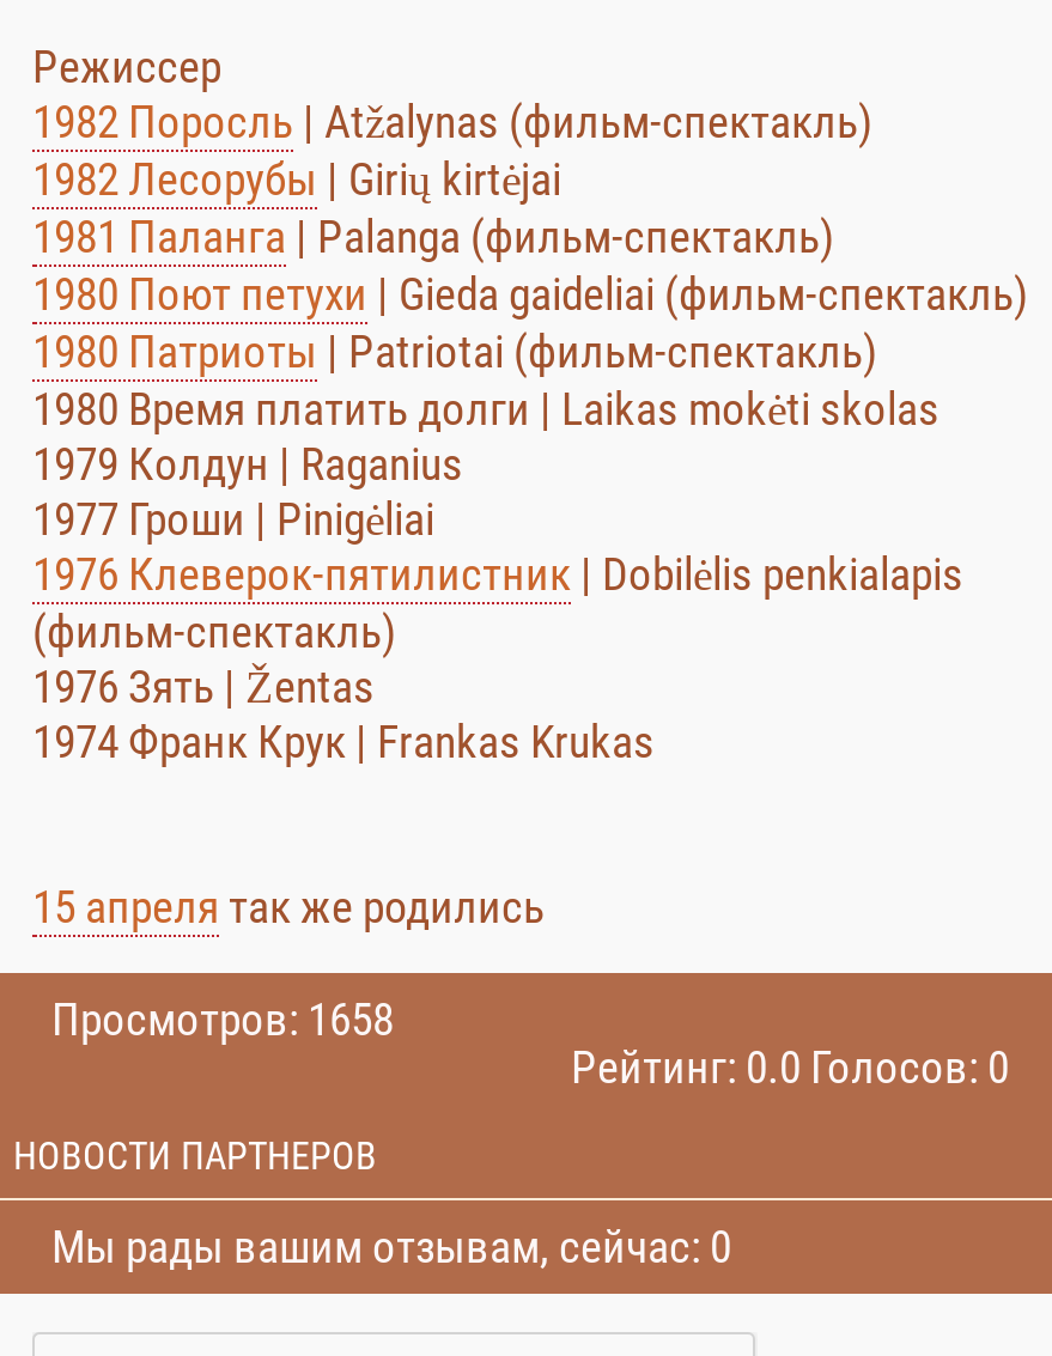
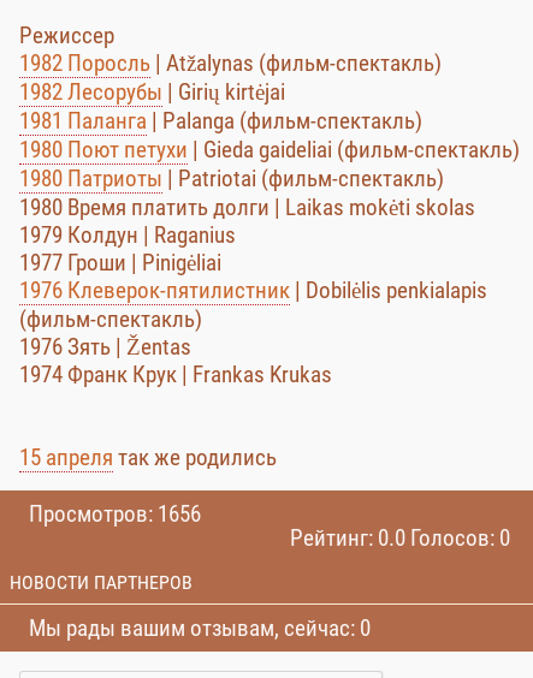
[51,992,394,1047] Просмотров: 1658 -> [29,500,201,528] Просмотров: 1656

